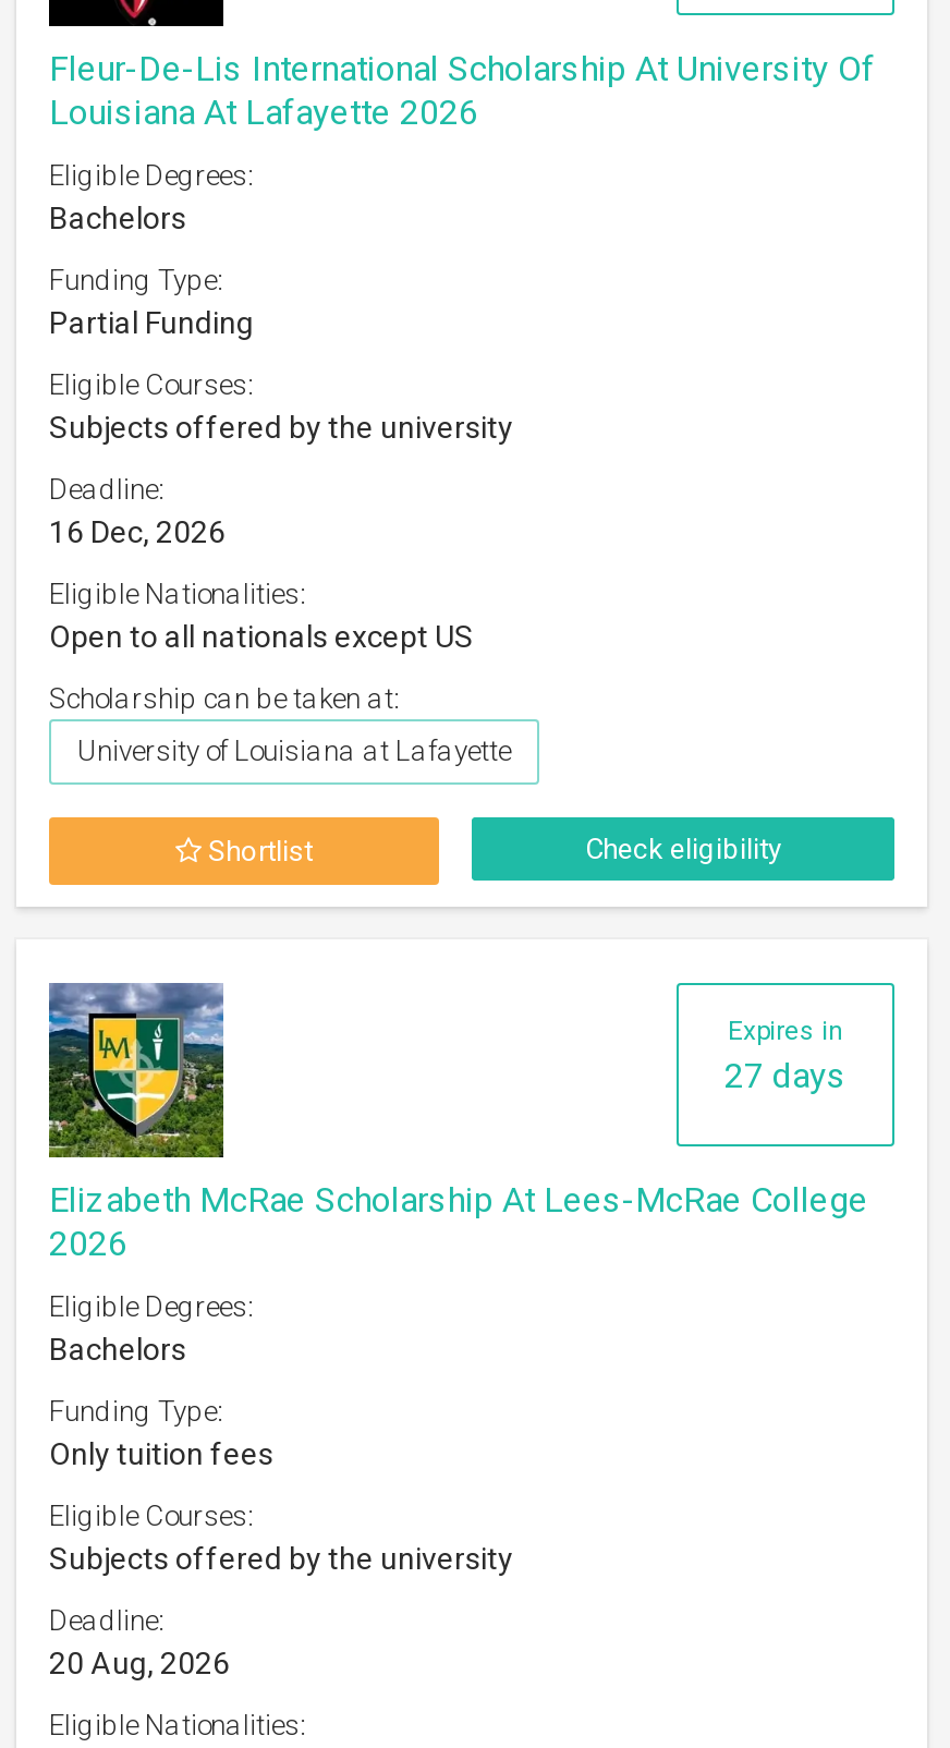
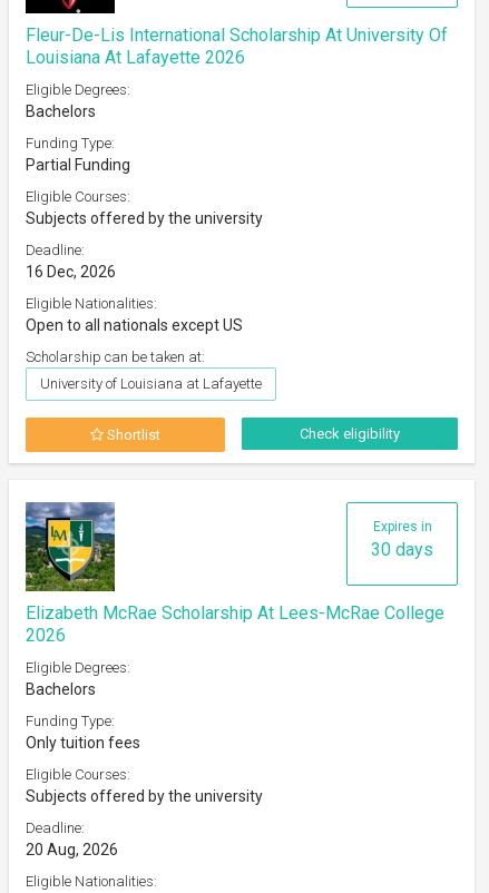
[724,1055,847,1096] 27 days -> [371,539,433,560] 30 days

